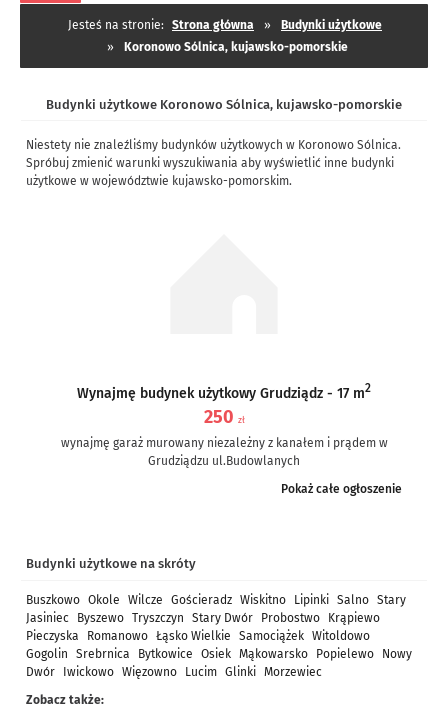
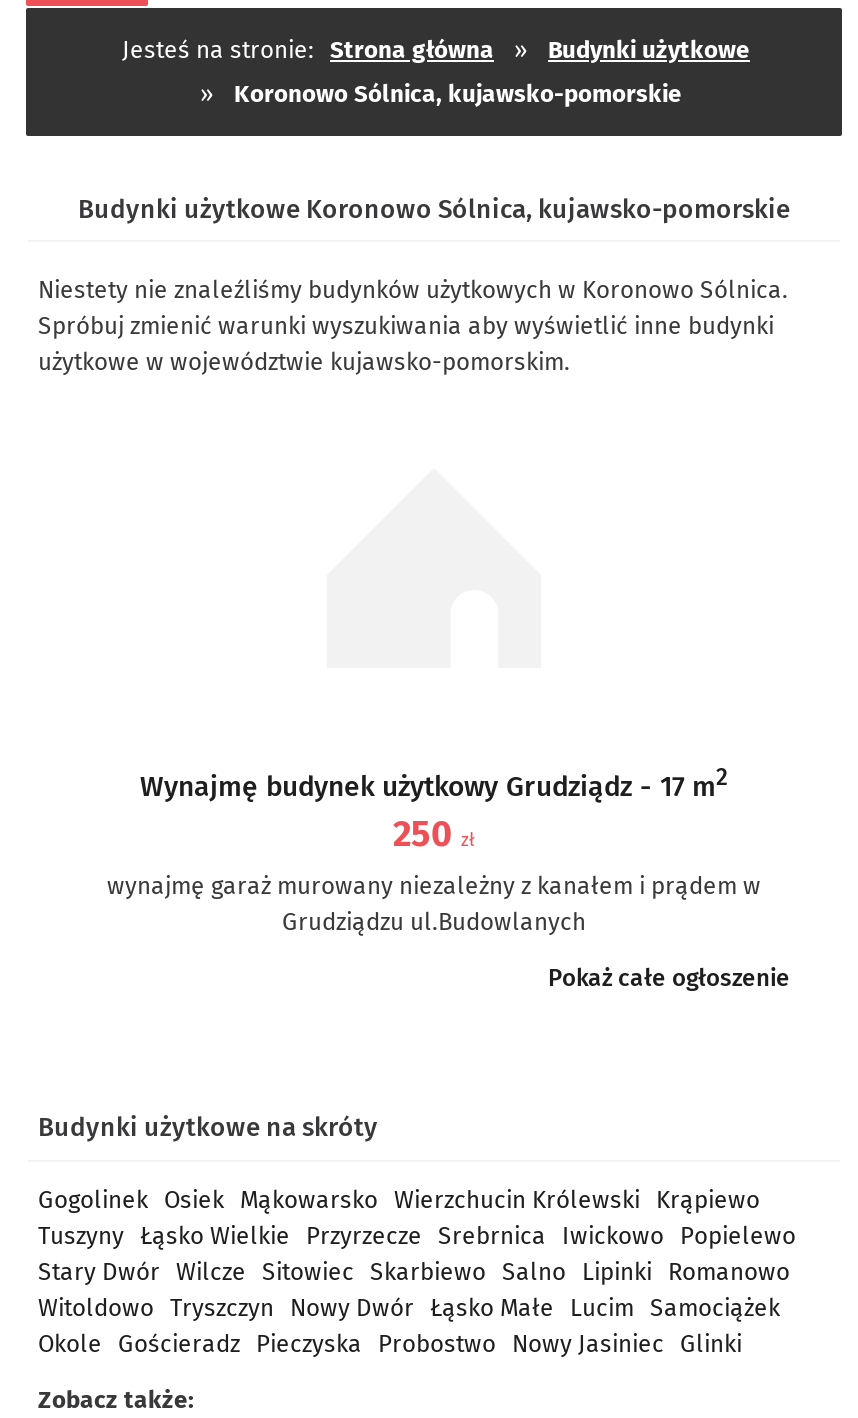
[26,593,412,679] Buszkowo Okole Wilcze Gościeradz Wiskitno Lipinki Salno Stary | Jasiniec Byszewo Tryszczyn Stary Dwór Probostwo Krąpiewo | Pieczyska Romanowo Łąsko Wielkie Samociążek Witoldowo | Gogolin Srebrnica Bytkowice Osiek Mąkowarsko Popielewo Nowy | Dwór Iwickowo Więzowno Lucim Glinki Morzewiec -> [38,1185,796,1357] Gogolinek Osiek Mąkowarsko Wierzchucin Królewski Krąpiewo | Tuszyny Łąsko Wielkie Przyrzecze Srebrnica Iwickowo Popielewo | Stary Dwór Wilcze Sitowiec Skarbiewo Salno Lipinki Romanowo | Witoldowo Tryszczyn Nowy Dwór Łąsko Małe Lucim Samociążek | Okole Gościeradz Pieczyska Probostwo Nowy Jasiniec Glinki

